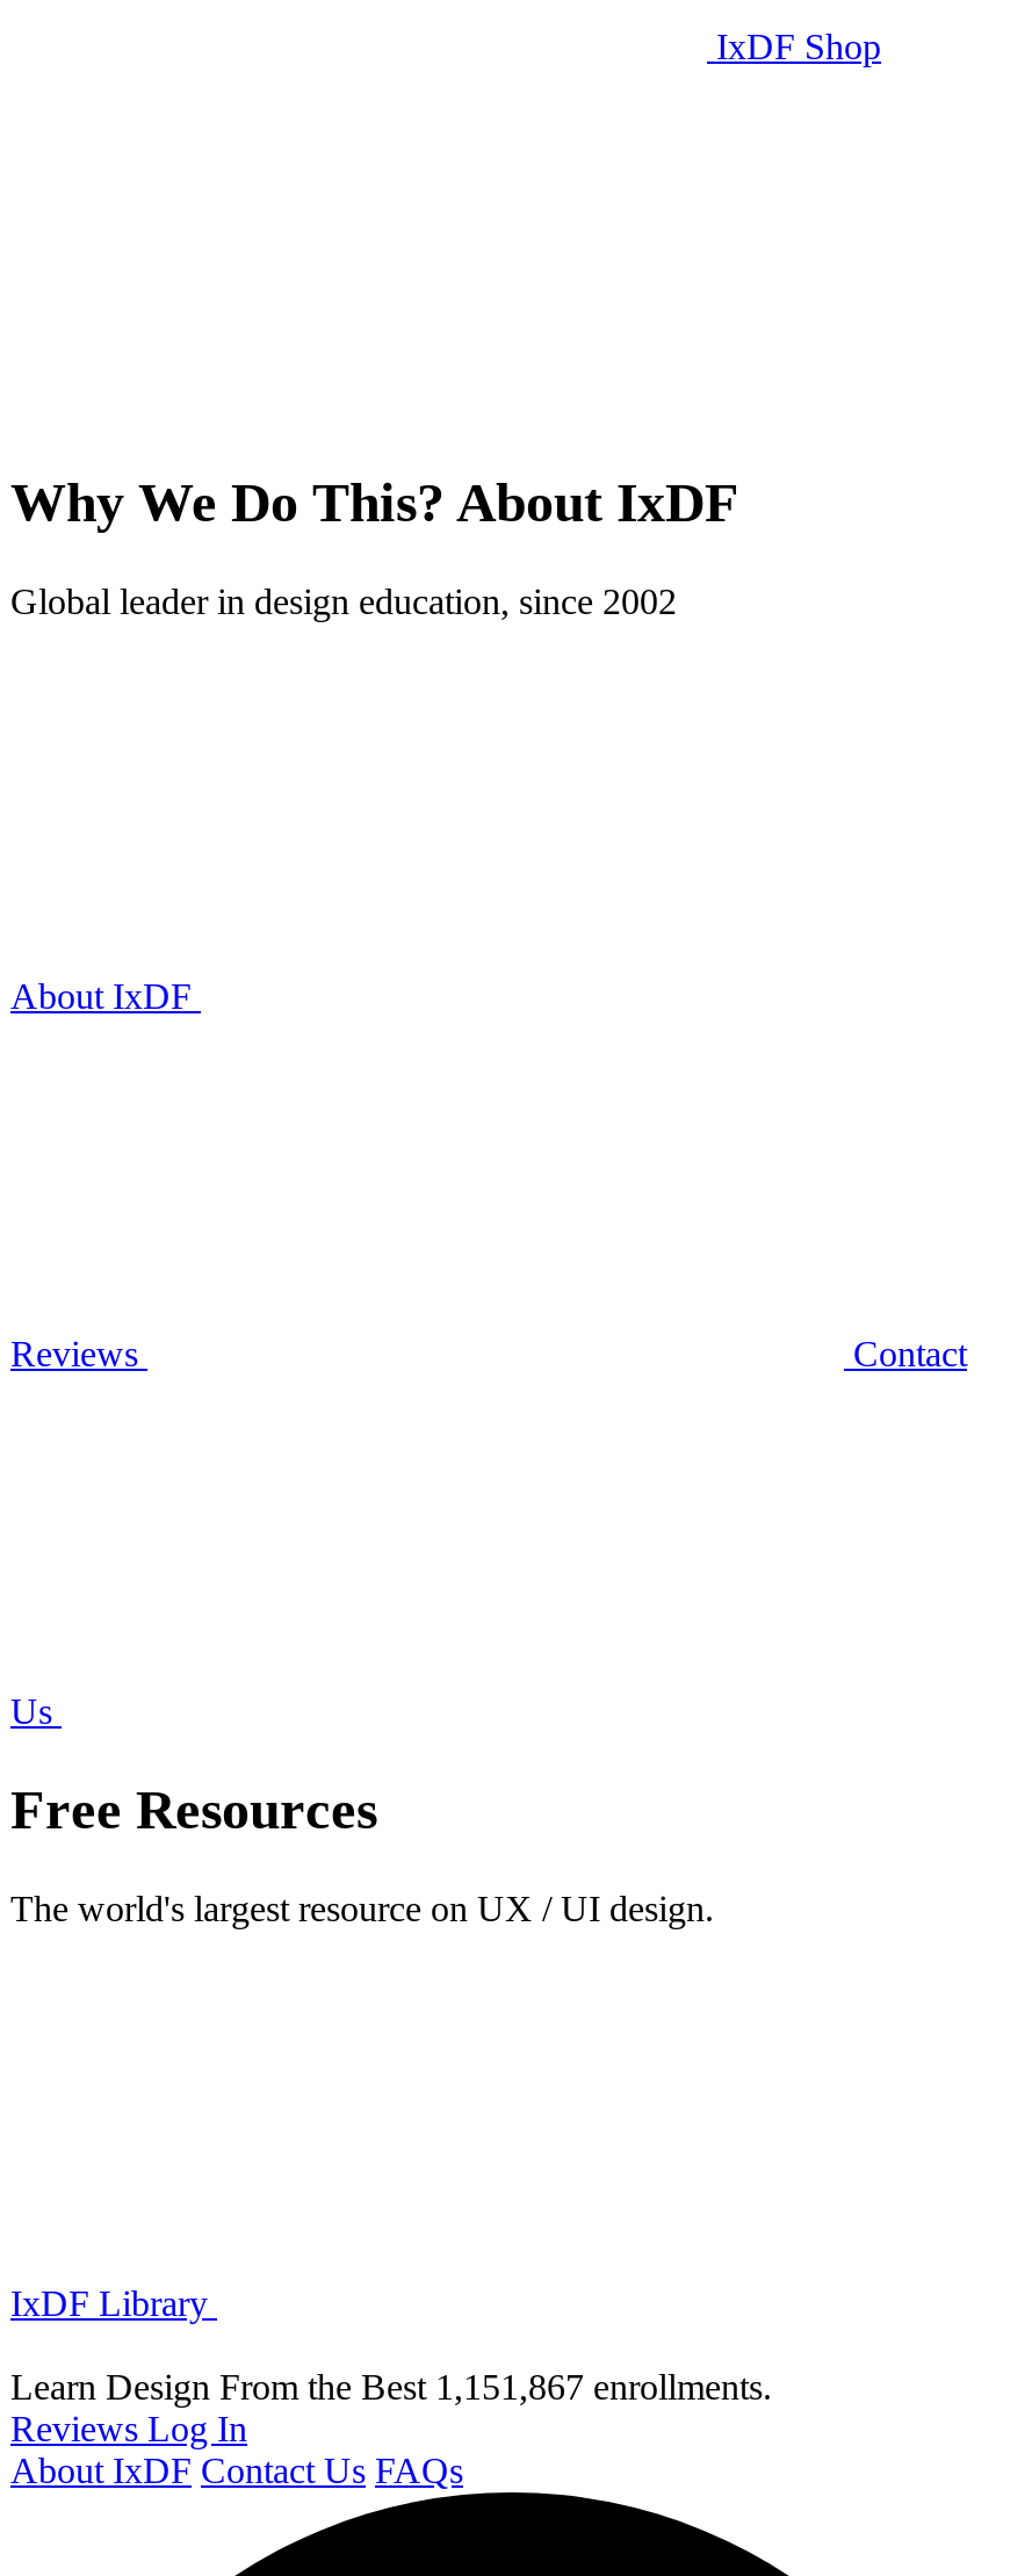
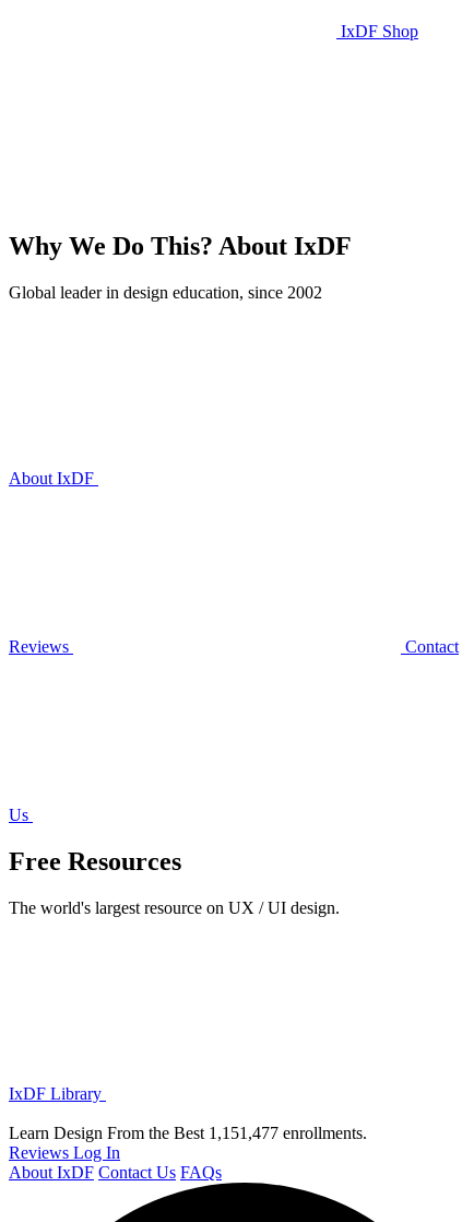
[10,2366,772,2406] Learn Design From the Best 1,151,867 enrollments. -> [9,1123,367,1142] Learn Design From the Best 1,151,477 enrollments.

